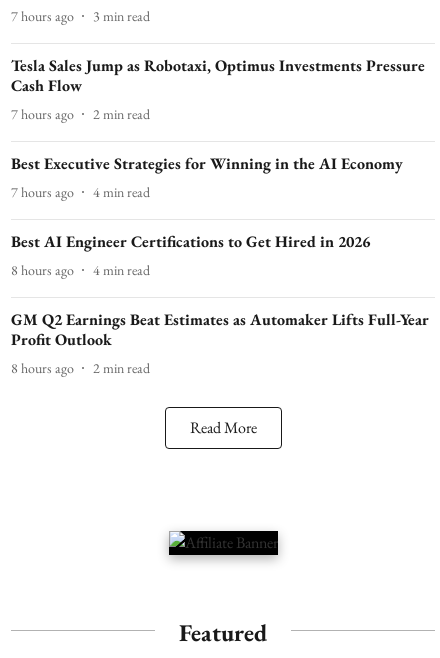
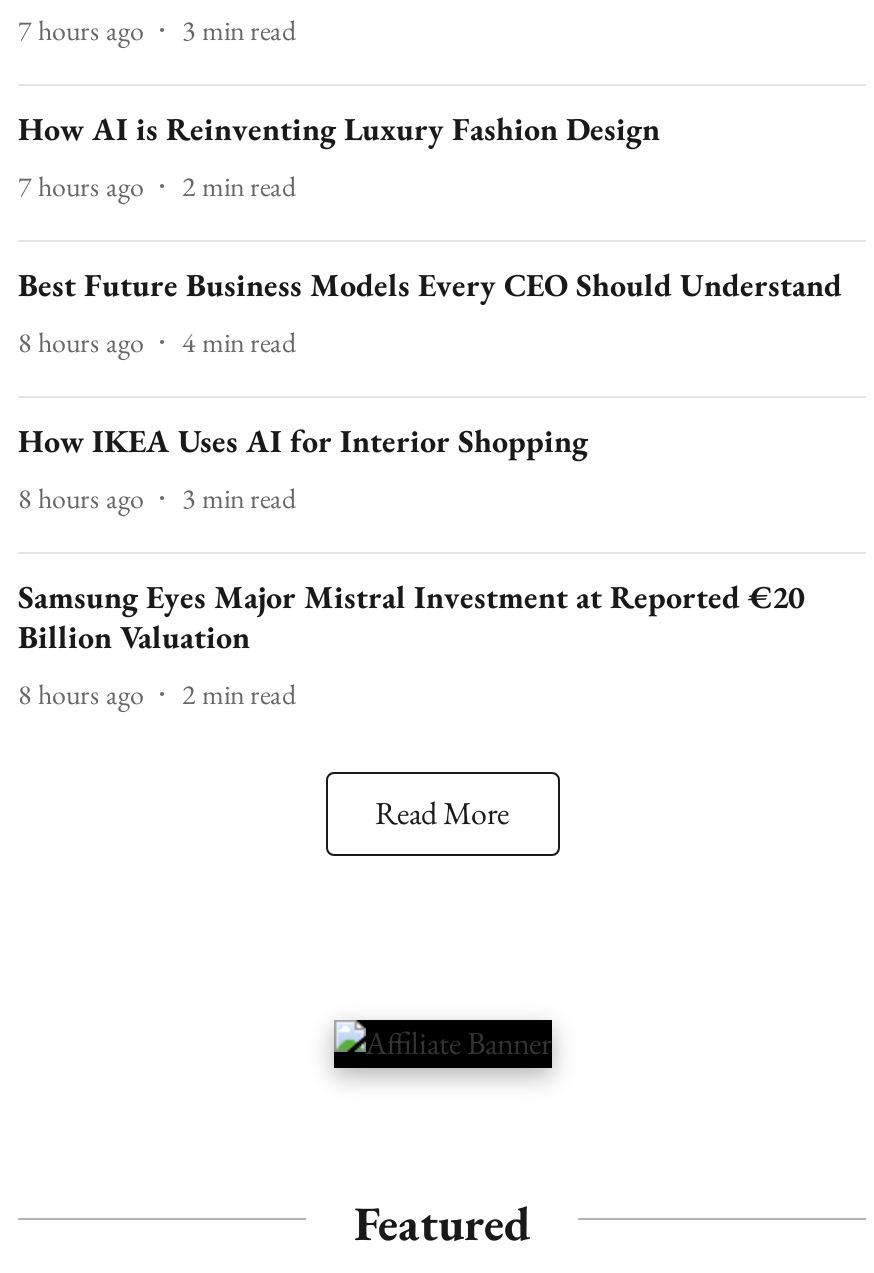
[11,55,425,96] Tesla Sales Jump as Robotaxi, Optimus Investments Pressure | Cash Flow -> [18,107,660,149] How AI is Reinventing Luxury Fashion Design
[11,153,403,252] Best Executive Strategies for Winning in the AI Economy | 7 hours ago | 4 min read | Best AI Engineer Certifications to Get Hired in 2026 -> [18,263,842,305] Best Future Business Models Every CEO Should Understand
moved [11,261,150,279] -> [18,323,296,359]: 8 hours ago | 4 min read
[11,309,429,350] GM Q2 Earnings Beat Estimates as Automaker Lifts Full-Year | Profit Outlook -> [18,419,804,657] How IKEA Uses AI for Interior Shopping | 8 hours ago | 3 min read | Samsung Eyes Major Mistral Investment at Reported €20 | Billion Valuation

